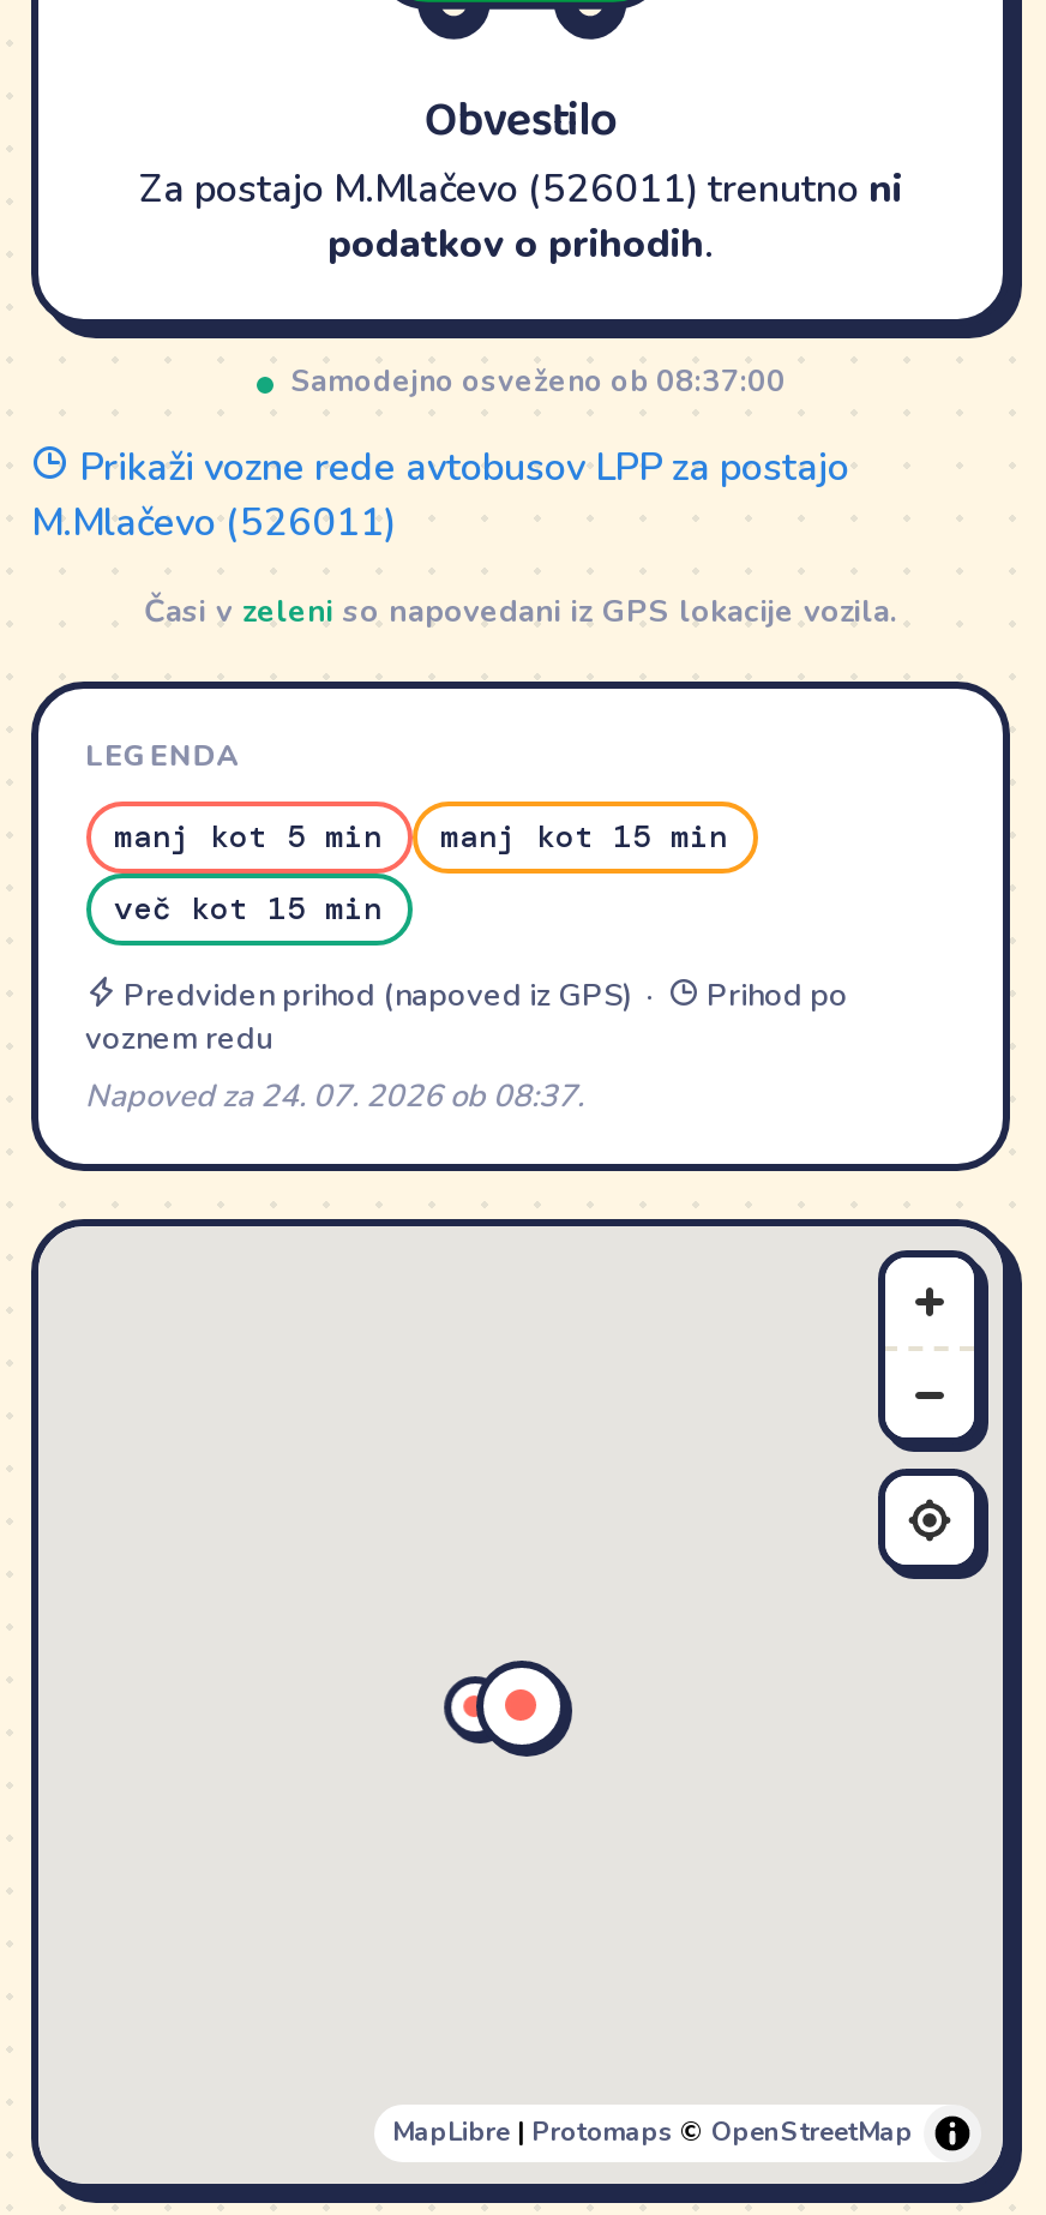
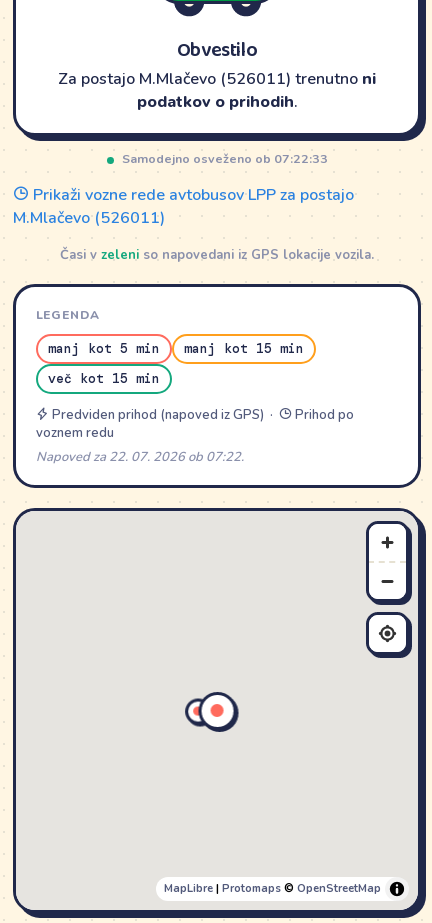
[284,360,786,401] Samodejno osveženo ob 08:37:00 -> [118,150,327,167] Samodejno osveženo ob 07:22:33
[85,1074,584,1118] Napoved za 24. 07. 2026 ob 08:37. -> [35,448,243,466] Napoved za 22. 07. 2026 ob 07:22.

